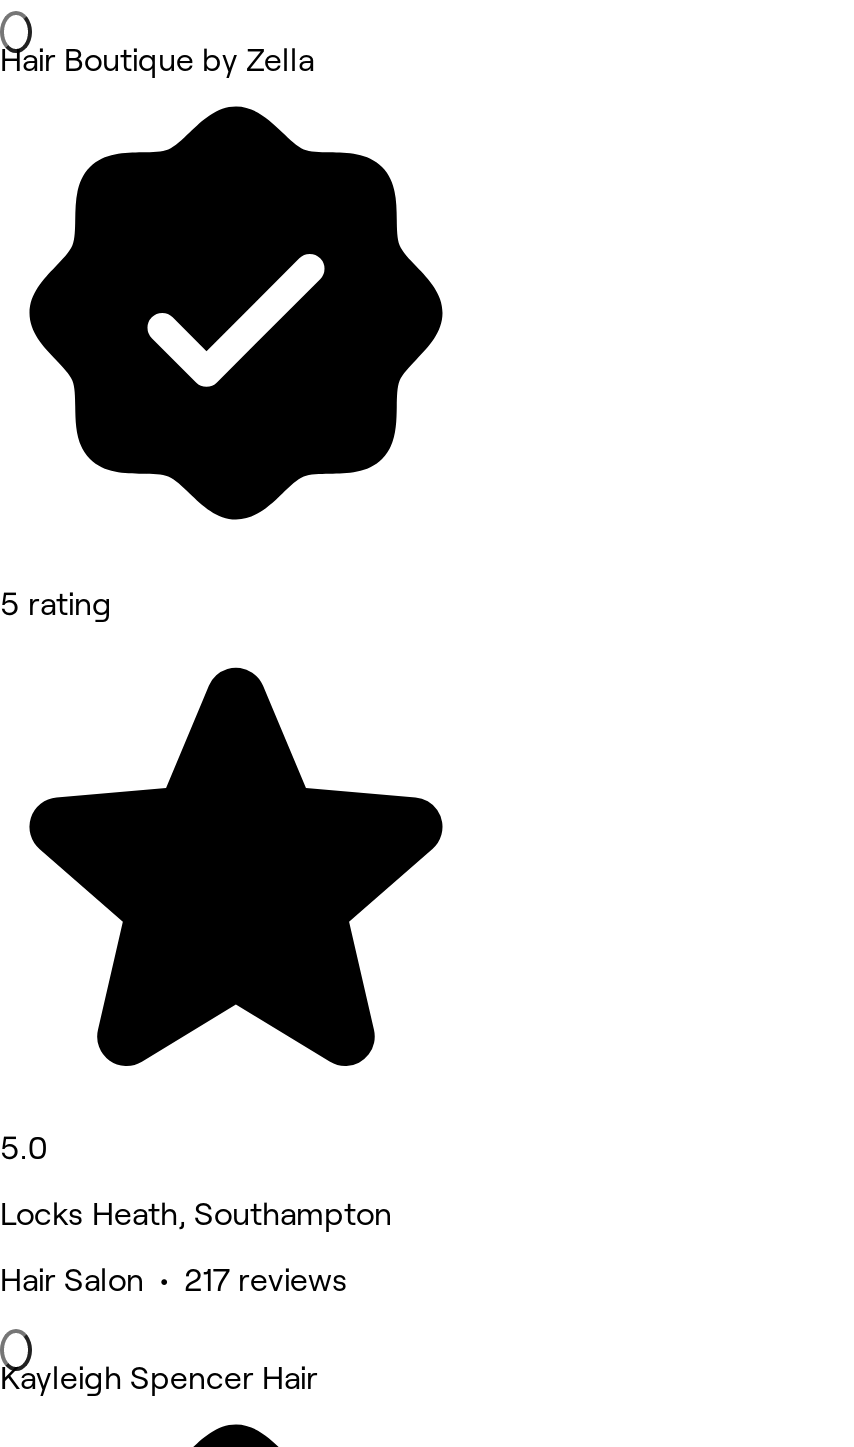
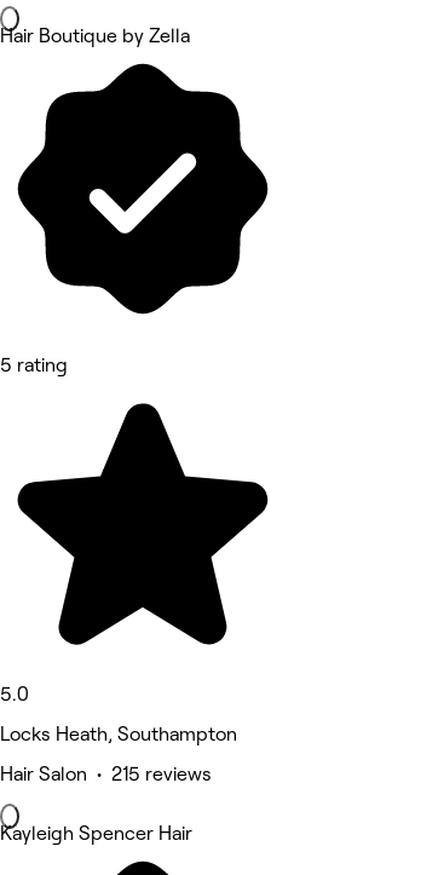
[0,1263,348,1297] Hair Salon • 217 reviews -> [0,764,212,784] Hair Salon • 215 reviews

